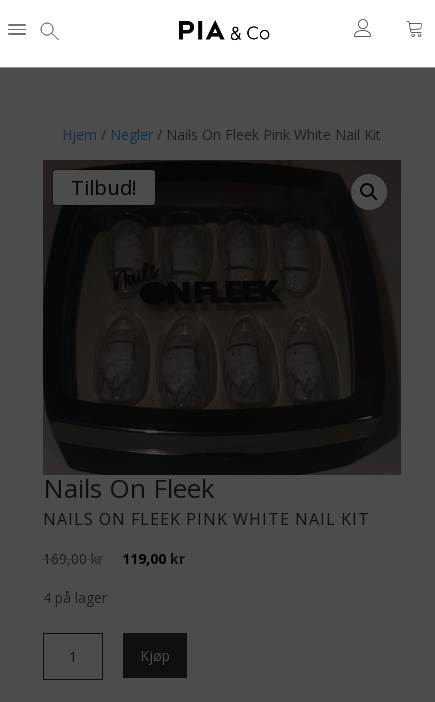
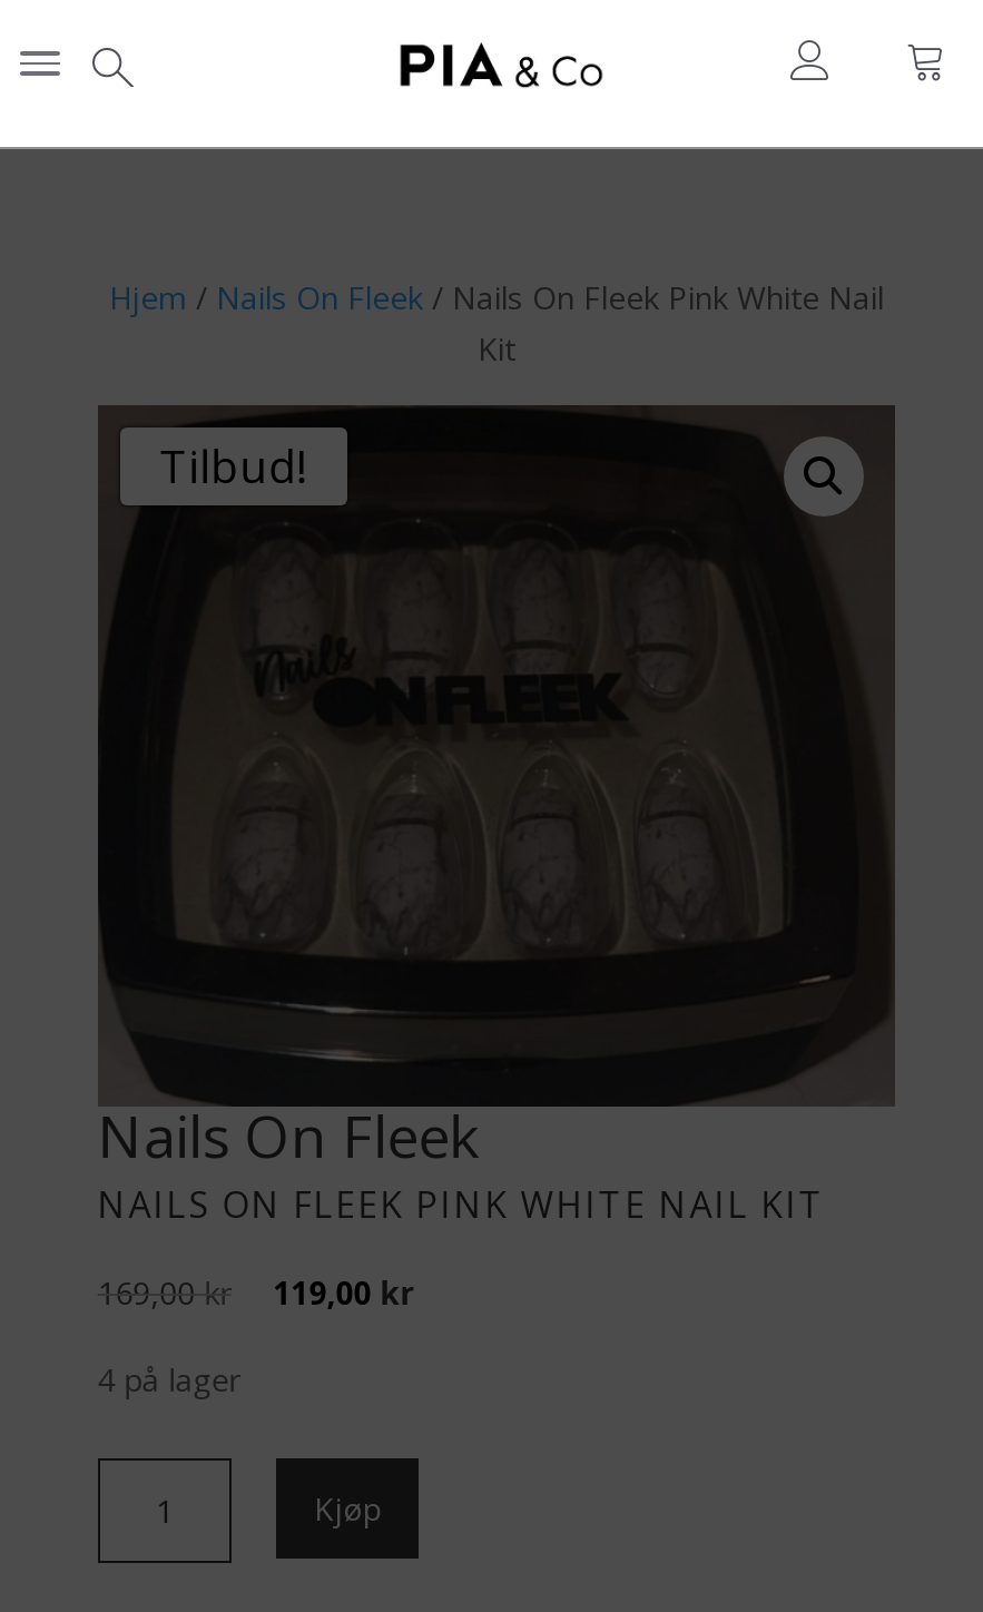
[62,125,381,144] Hjem / Negler / Nails On Fleek Pink White Nail Kit -> [109,276,884,370] Hjem / Nails On Fleek / Nails On Fleek Pink White Nail | Kit

